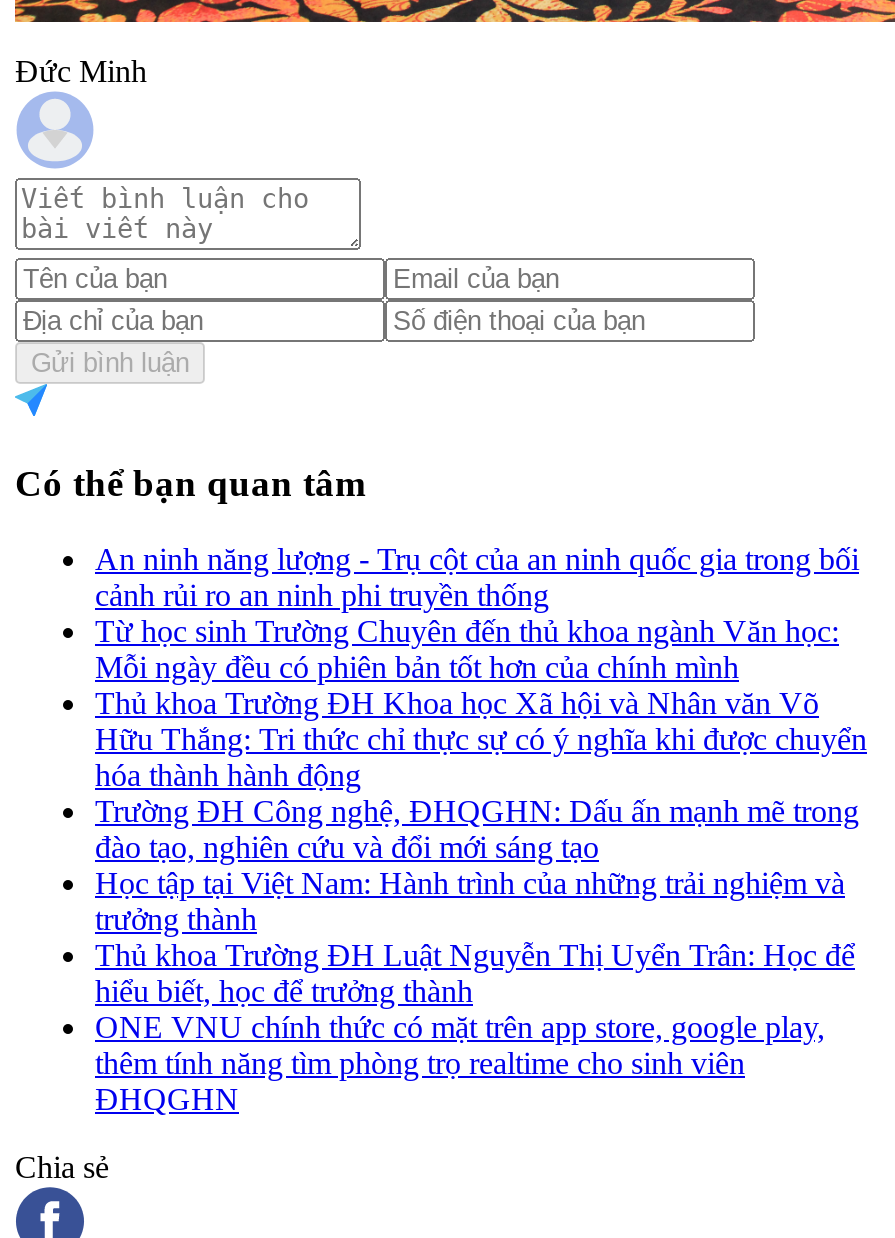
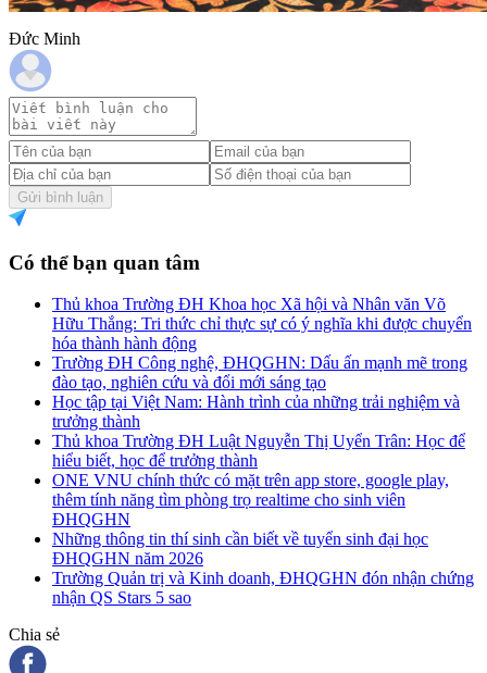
[95,542,859,684] An ninh năng lượng - Trụ cột của an ninh quốc gia trong bối | cảnh rủi ro an ninh phi truyền thống | Từ học sinh Trường Chuyên đến thủ khoa ngành Văn học: | Mỗi ngày đều có phiên bản tốt hơn của chính mình -> none
moved [95,686,867,1116] -> [52,295,472,529]: Thủ khoa Trường ĐH Khoa học Xã hội và Nhân văn Võ | Hữu Thắng: Tri thức chỉ thực sự có ý nghĩa khi được chuyển | hóa thành hành động | ... | thêm tính năng tìm phòng trọ realtime cho sinh viên | ĐHQGHN
none -> [52,530,474,607] Những thông tin thí sinh cần biết về tuyển sinh đại học | ĐHQGHN năm 2026 | Trường Quản trị và Kinh doanh, ĐHQGHN đón nhận chứng | nhận QS Stars 5 sao

